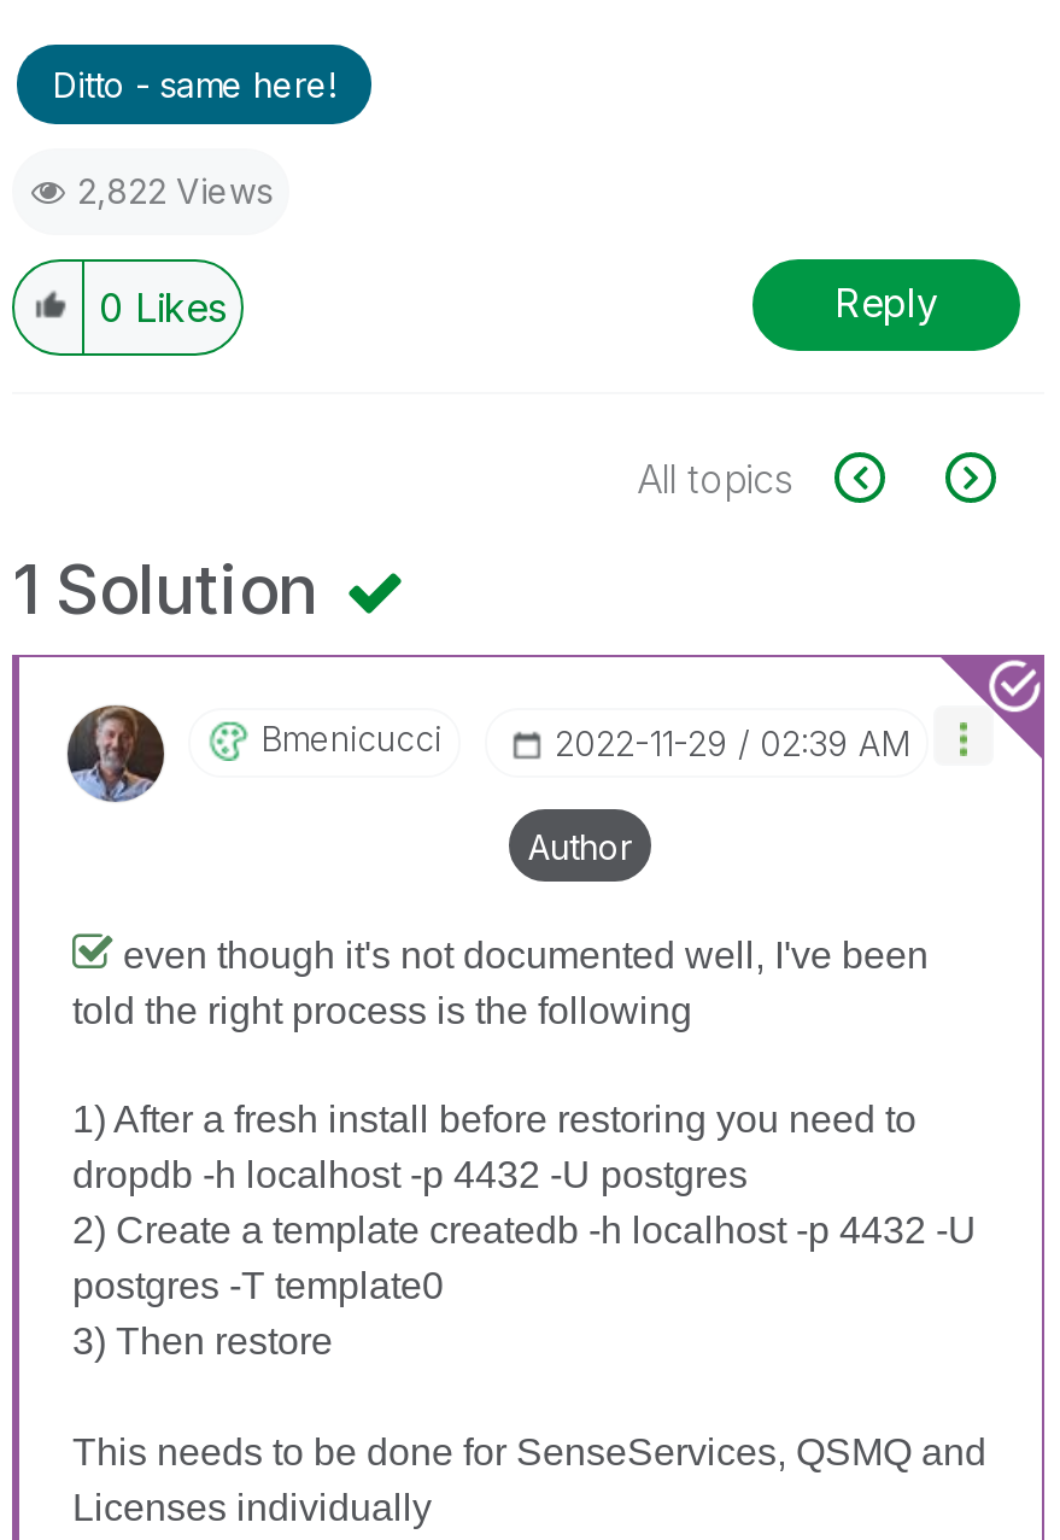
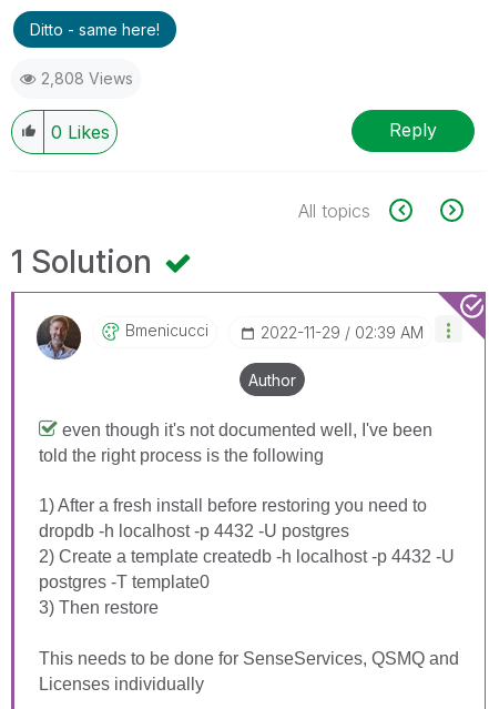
[77,169,273,210] 2,822 Views -> [41,68,133,87] 2,808 Views

